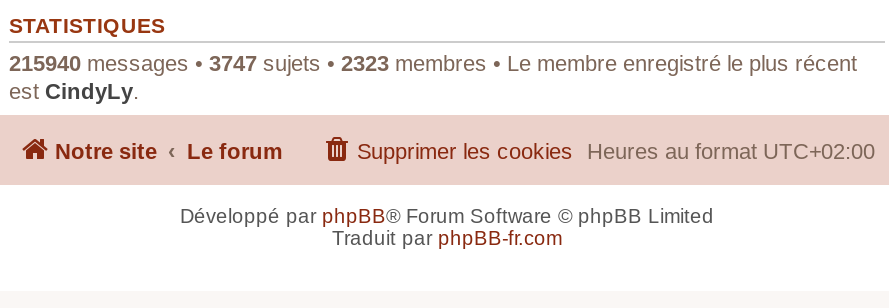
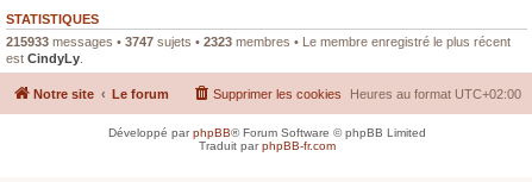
[9,50,857,74] 215940 messages • 3747 sujets • 2323 membres • Le membre enregistré le plus récent -> [6,34,511,48] 215933 messages • 3747 sujets • 2323 membres • Le membre enregistré le plus récent

